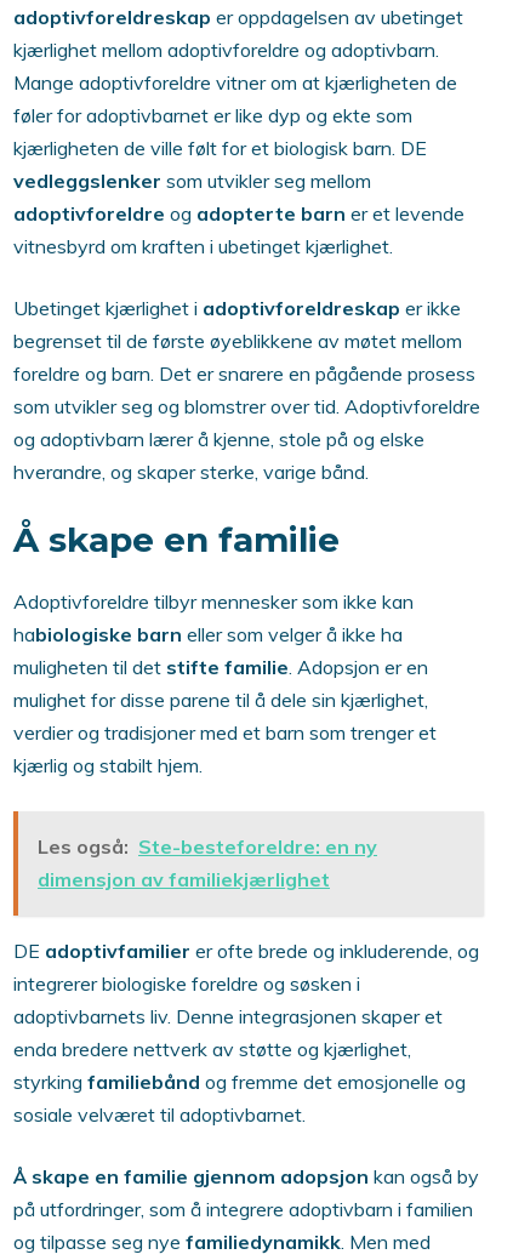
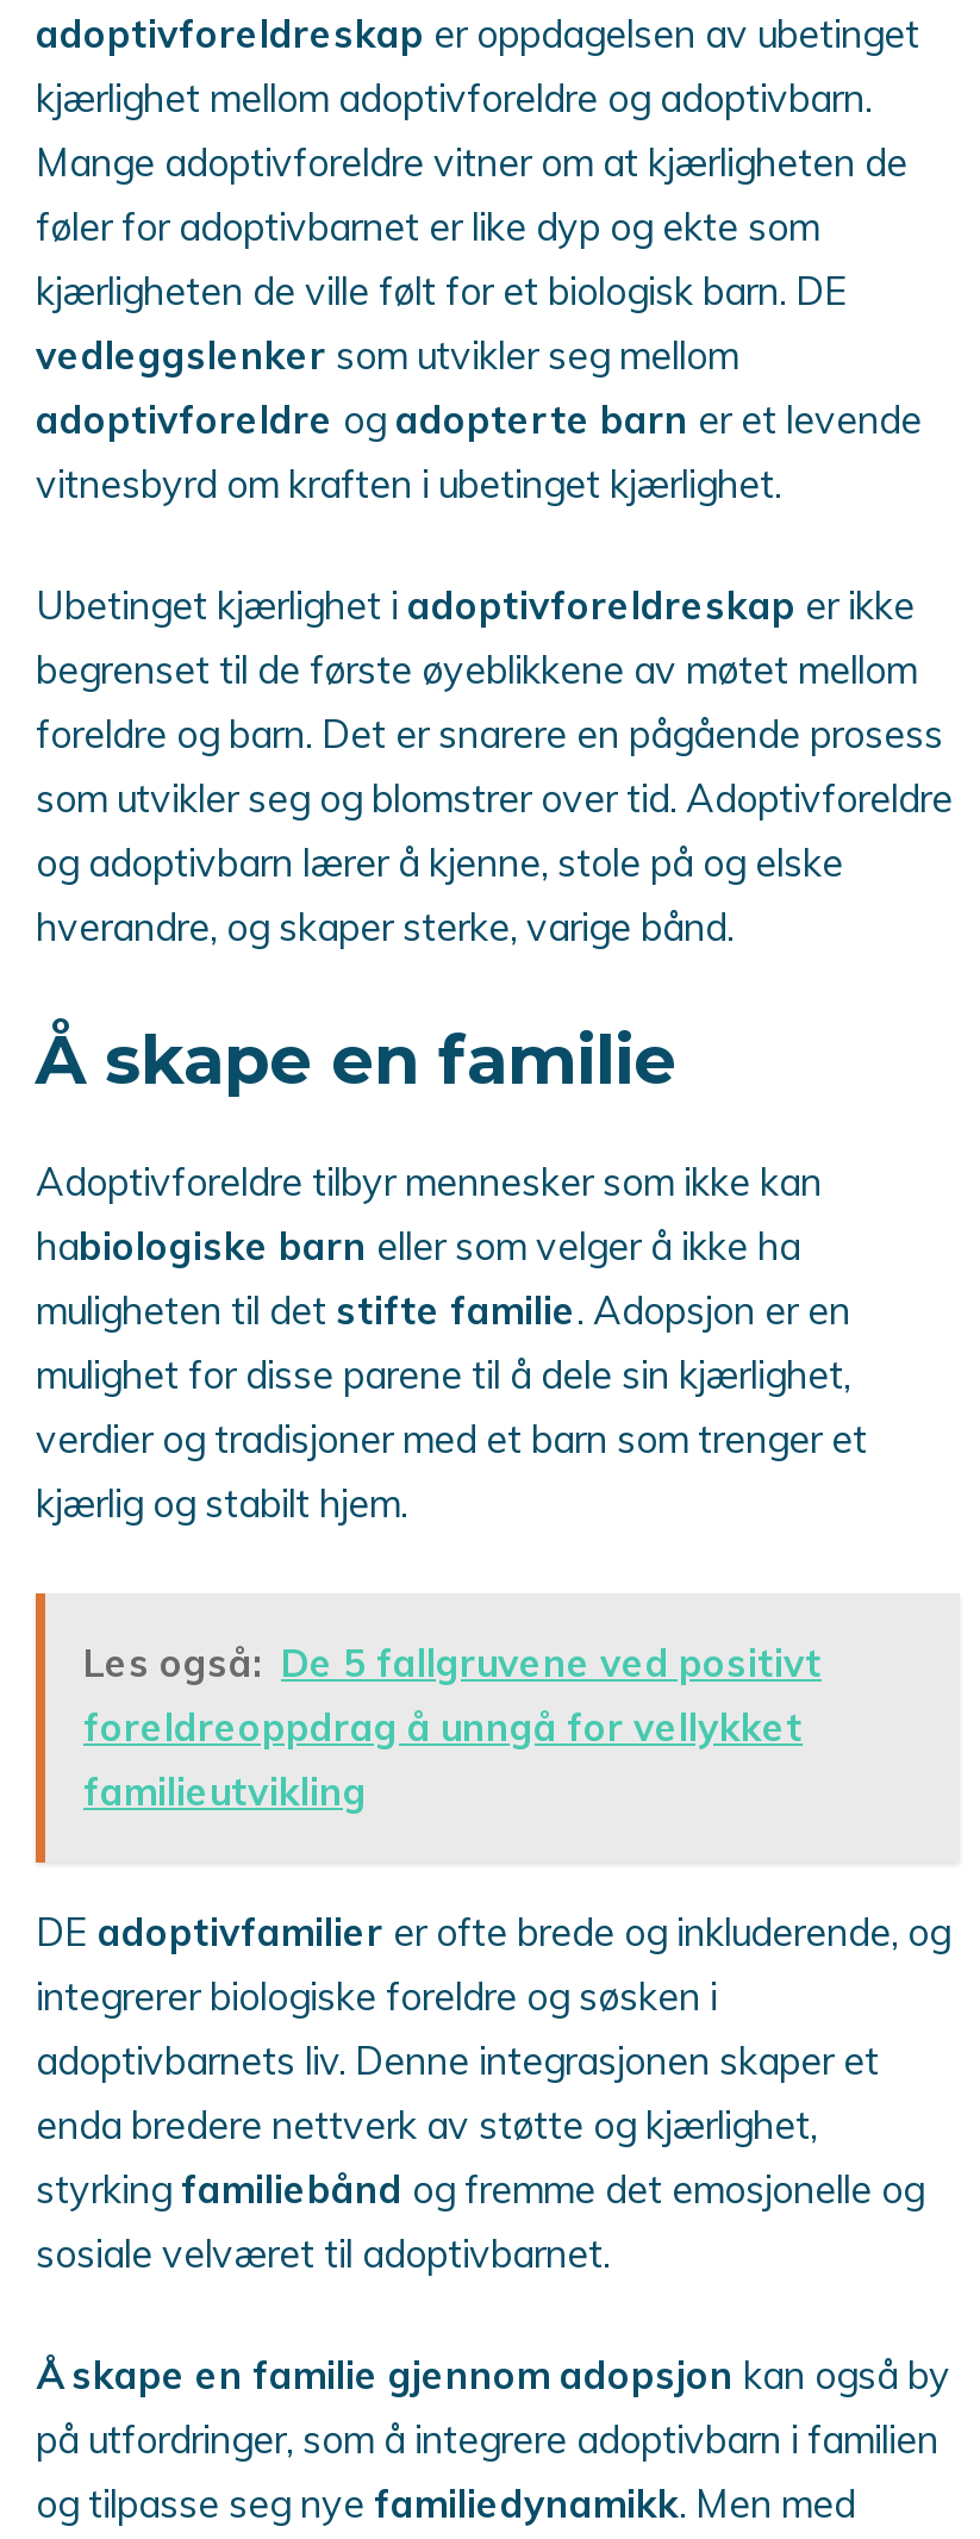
[38,834,377,891] Les også: Ste-besteforeldre: en ny | dimensjon av familiekjærlighet -> [83,1639,822,1815] Les også: De 5 fallgruvene ved positivt | foreldreoppdrag å unngå for vellykket | familieutvikling

